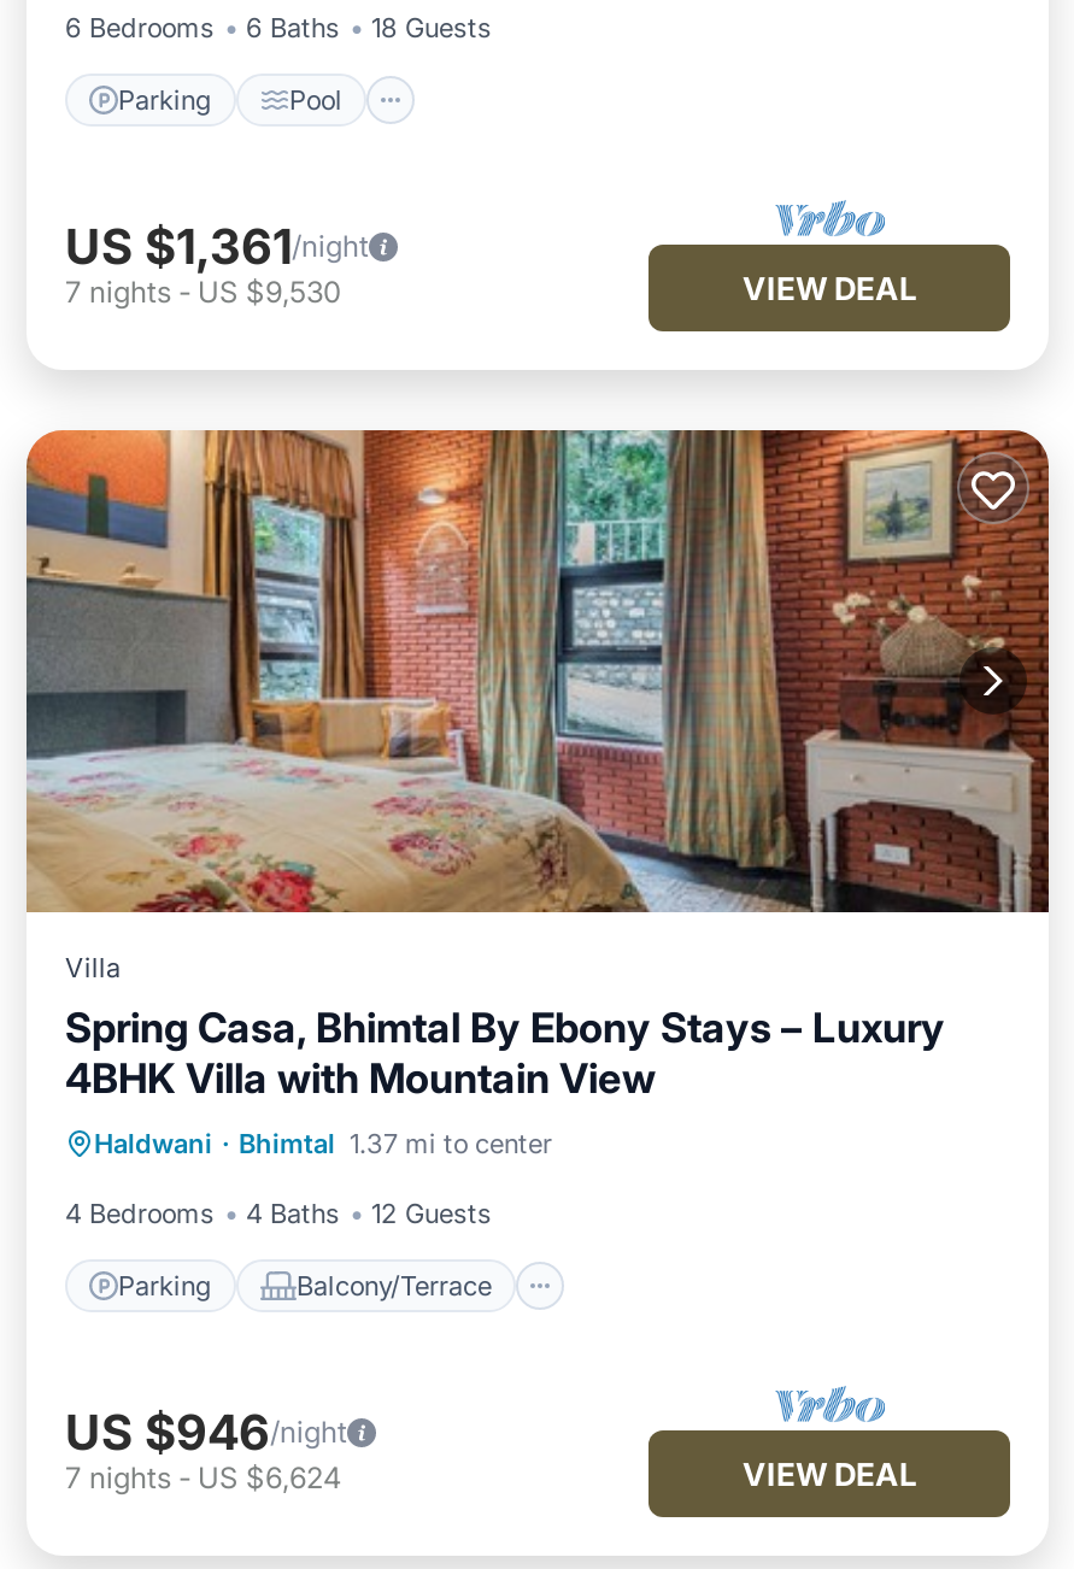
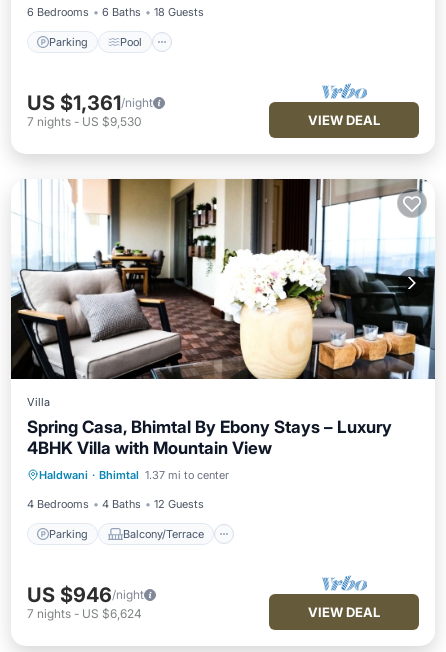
[24,428,1051,915] [image] -> [10,178,436,380] [image]

